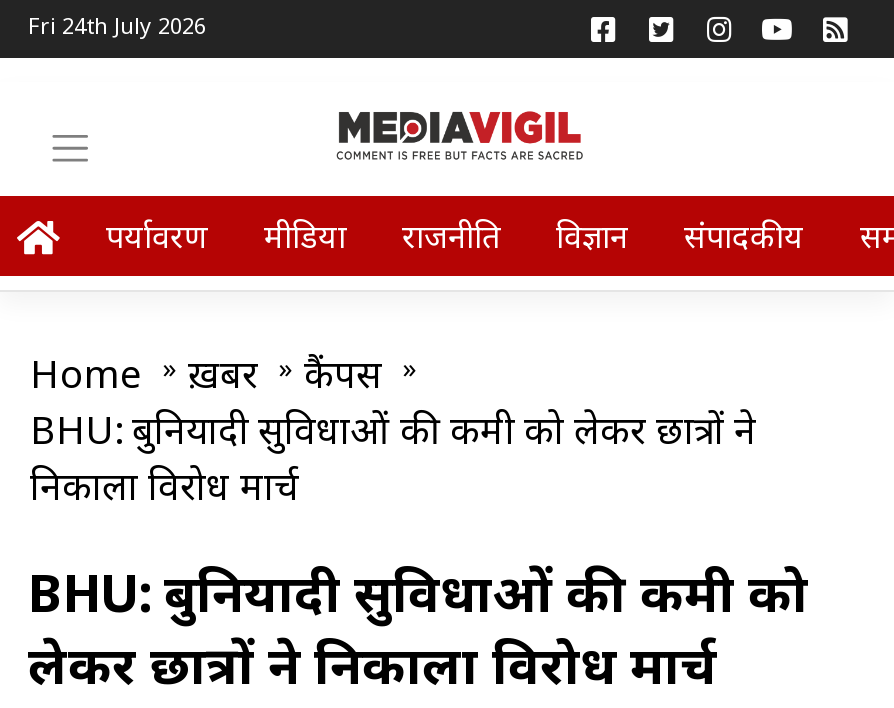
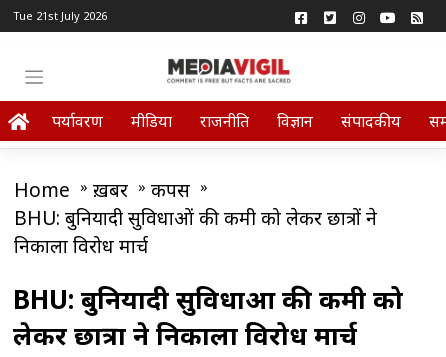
[28,10,206,40] Fri 24th July 2026 -> [13,8,107,23] Tue 21st July 2026

